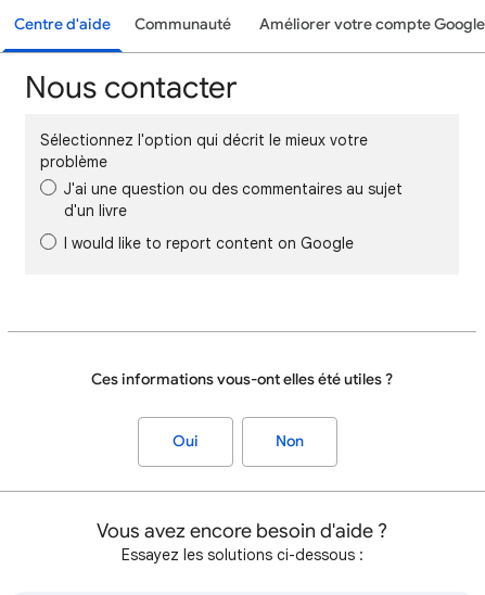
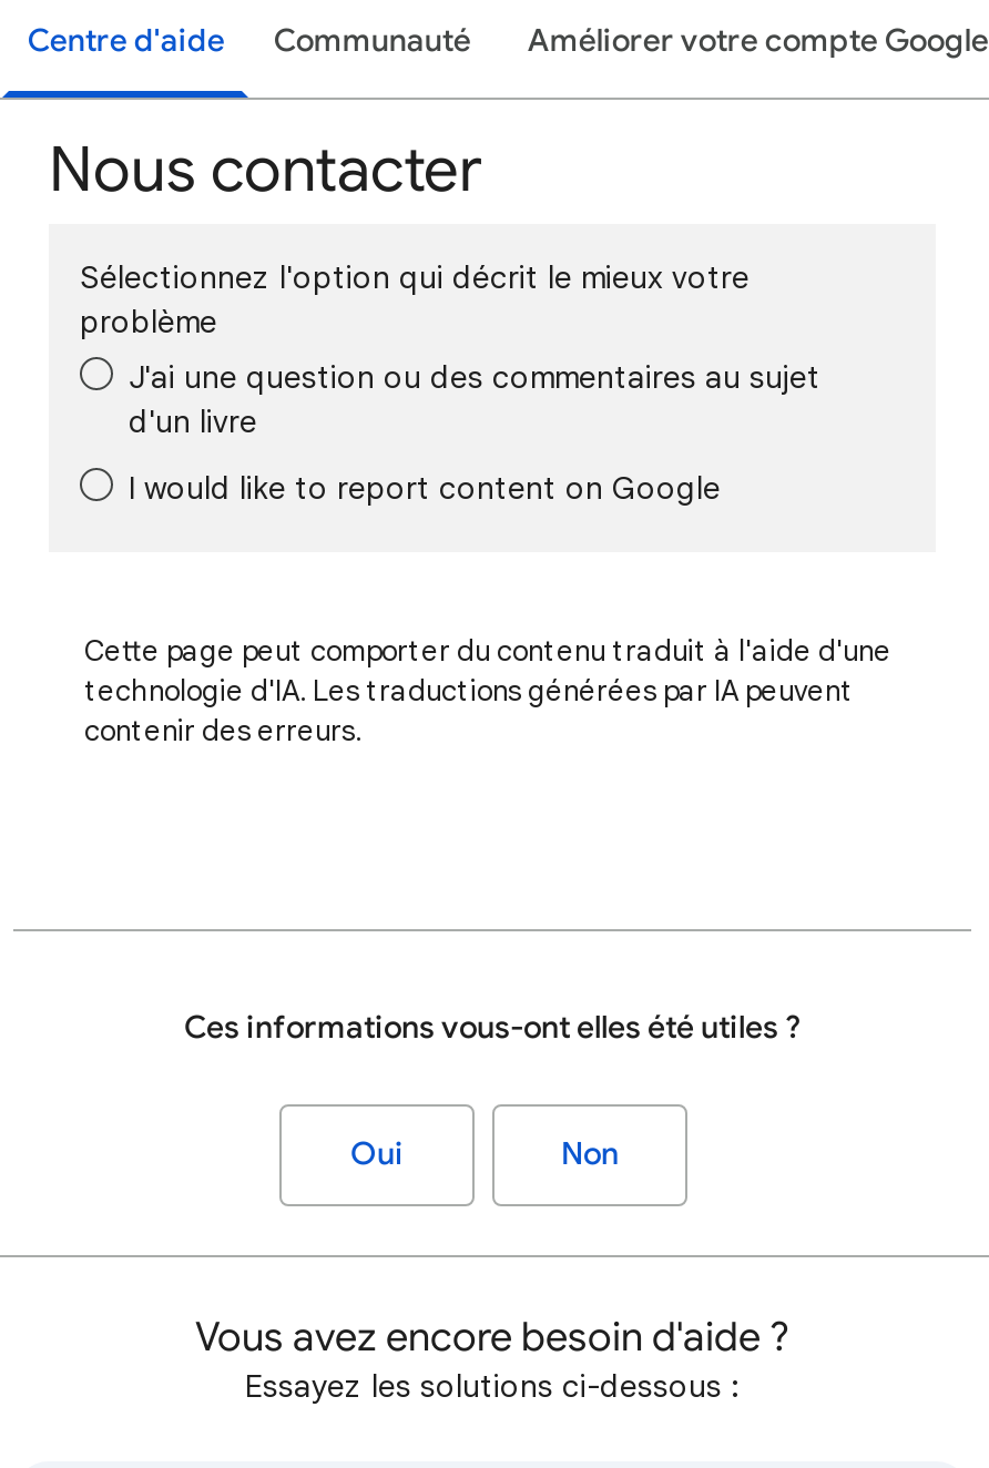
none -> [84,632,891,750] Cette page peut comporter du contenu traduit à l'aide d'une | technologie d'IA. Les traductions générées par IA peuvent | contenir des erreurs.

